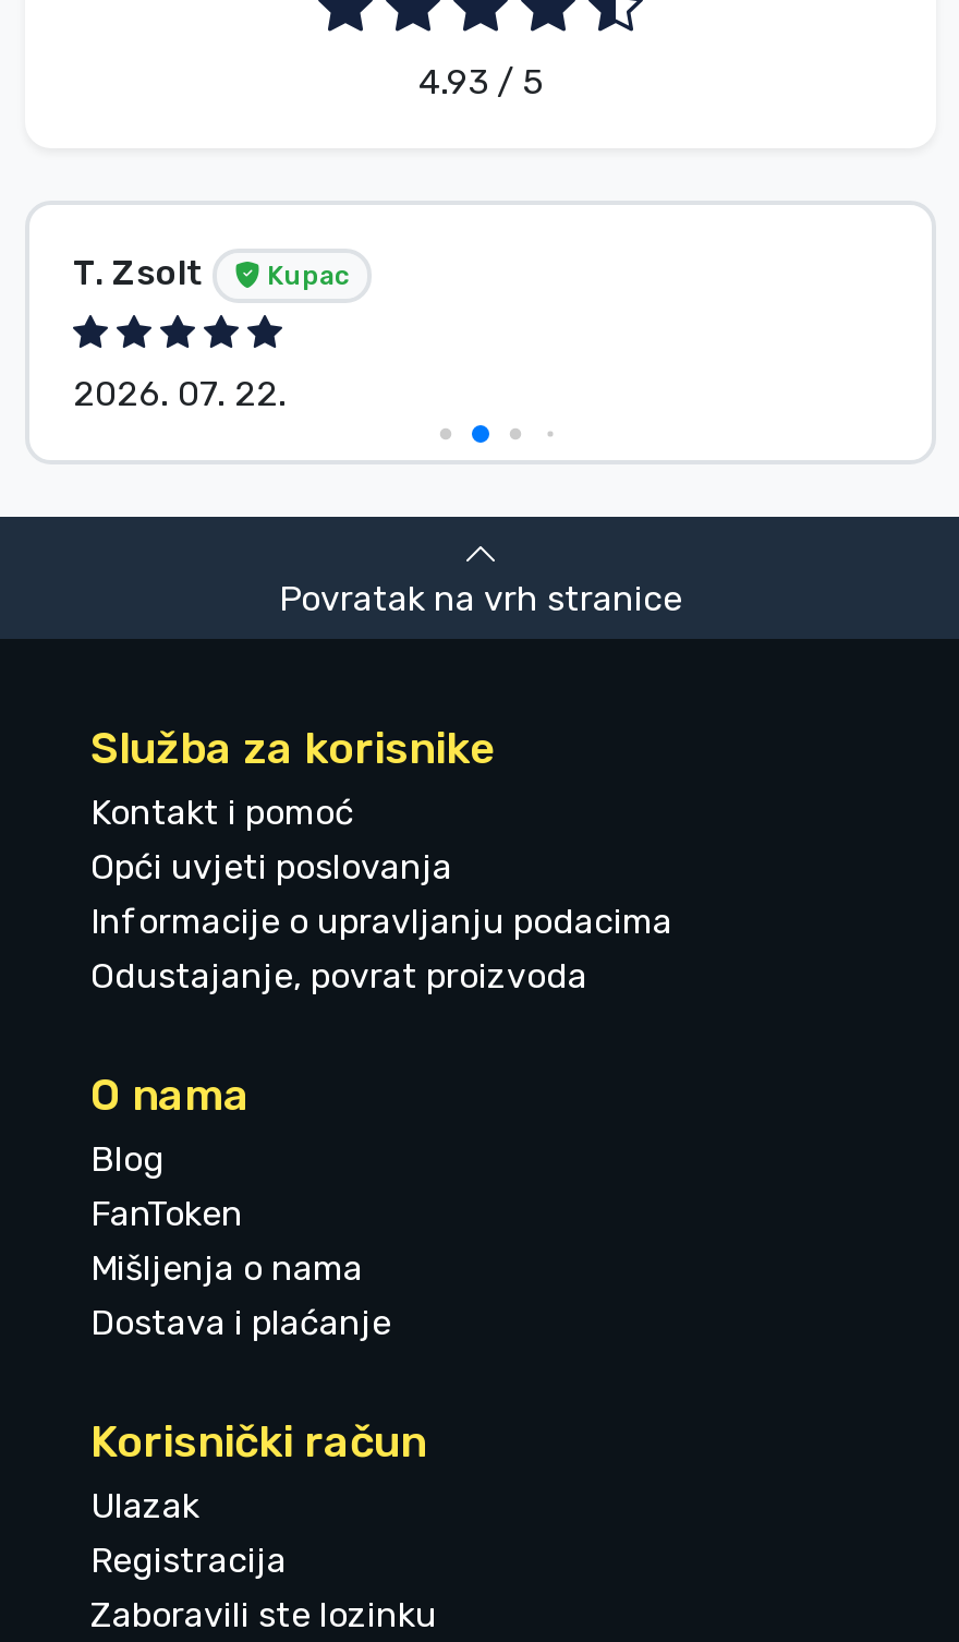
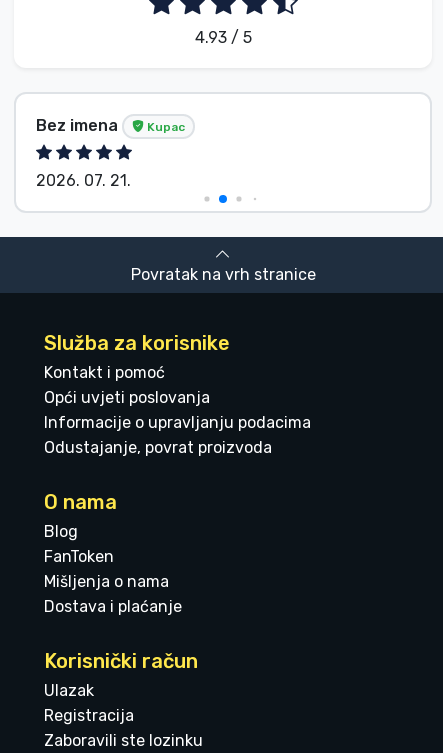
[73,252,213,294] T. Zsolt -> [36,116,122,135] Bez imena
[73,372,287,414] 2026. 07. 22. -> [36,171,131,190] 2026. 07. 21.

